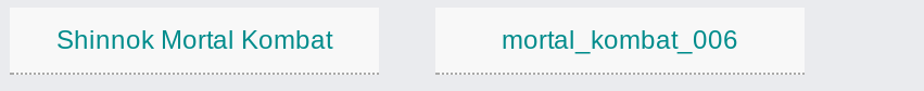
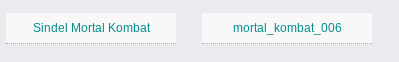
[56,26,332,56] Shinnok Mortal Kombat -> [32,21,149,35] Sindel Mortal Kombat

